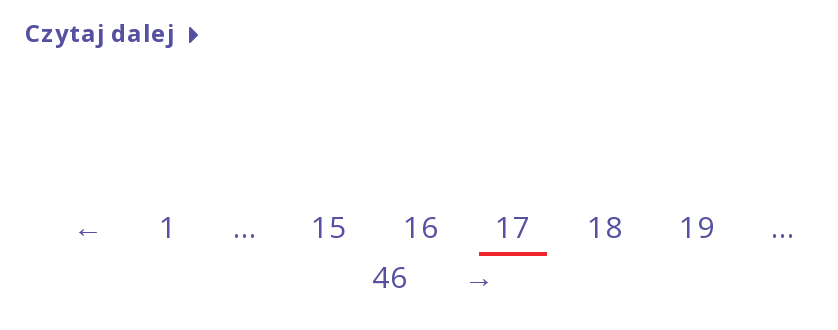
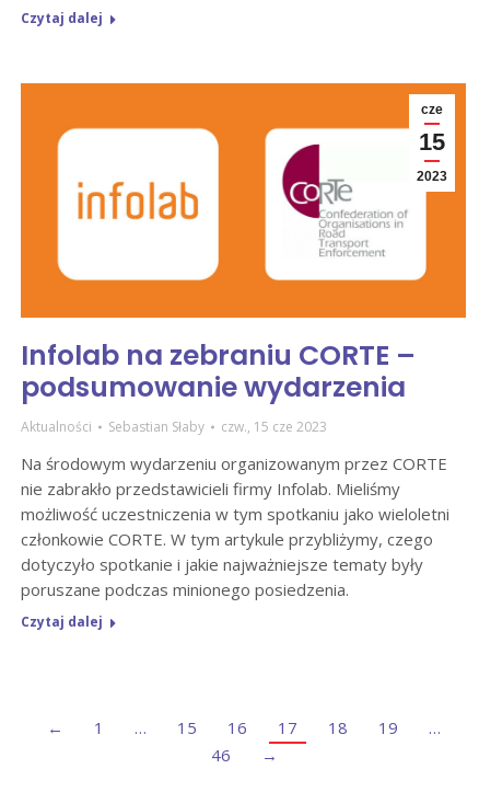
none -> [20,82,467,319] [image] | cze | 15 | 2023
none -> [21,336,449,631] Infolab na zebraniu CORTE – | podsumowanie wydarzenia | Aktualności | Sebastian Słaby | czw., 15 cze 2023 | Na środowym wydarzeniu organizowanym przez CORTE | nie zabrakło przedstawicieli firmy Infolab. Mieliśmy | możliwość uczestniczenia w tym spotkaniu jako wieloletni | członkowie CORTE. W tym artykule przybliżymy, czego | dotyczyło spotkanie i jakie najważniejsze tematy były | poruszane podczas minionego posiedzenia. | Czytaj dalej

